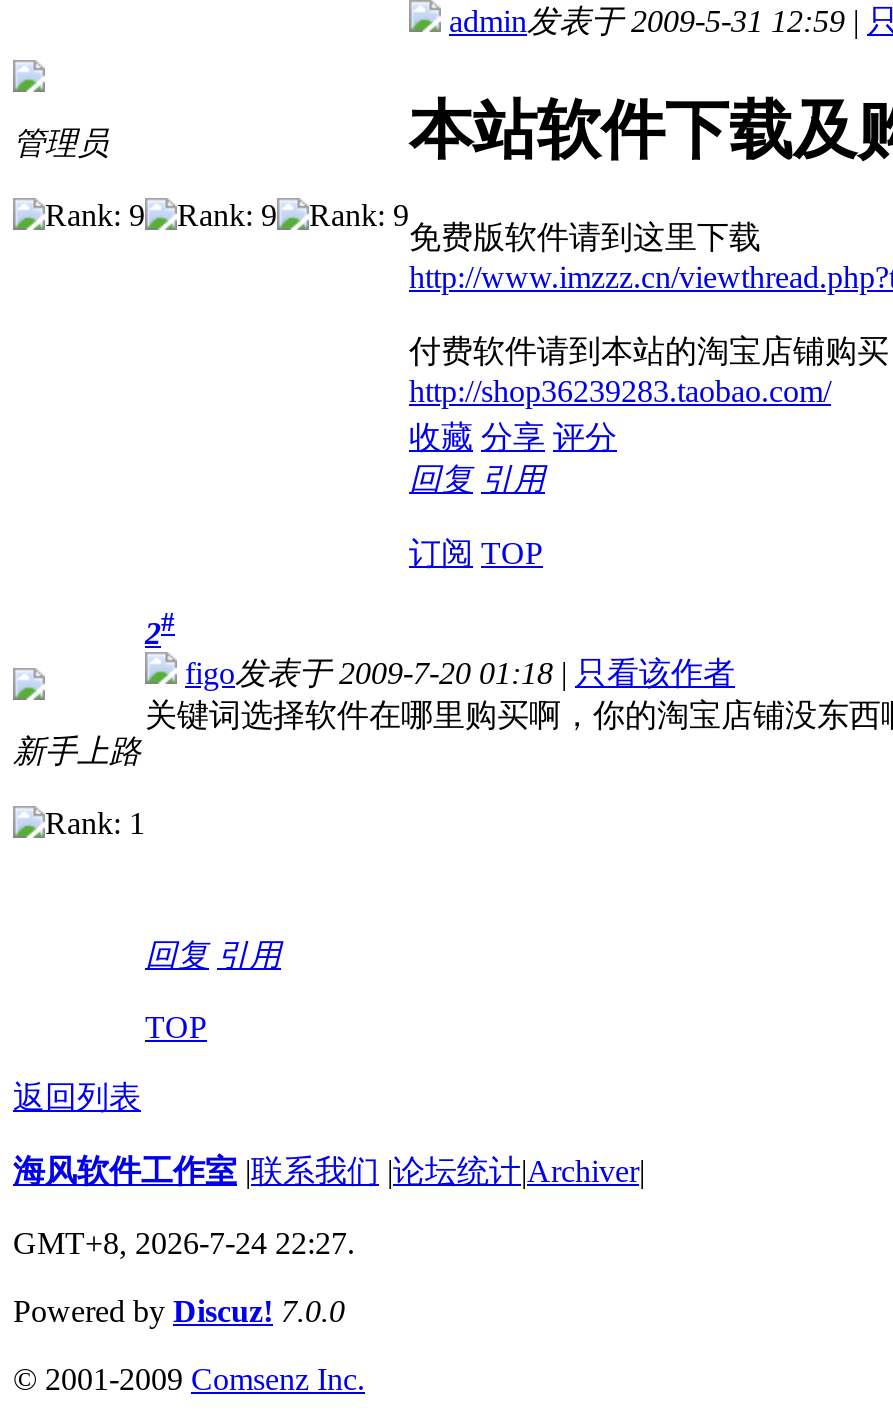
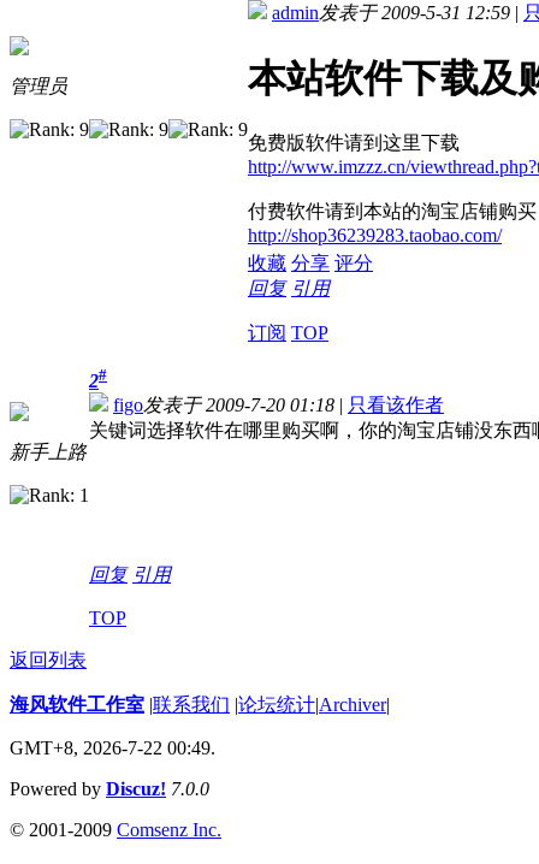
[13,1226,355,1260] GMT+8, 2026-7-24 22:27. -> [10,737,215,758] GMT+8, 2026-7-22 00:49.

